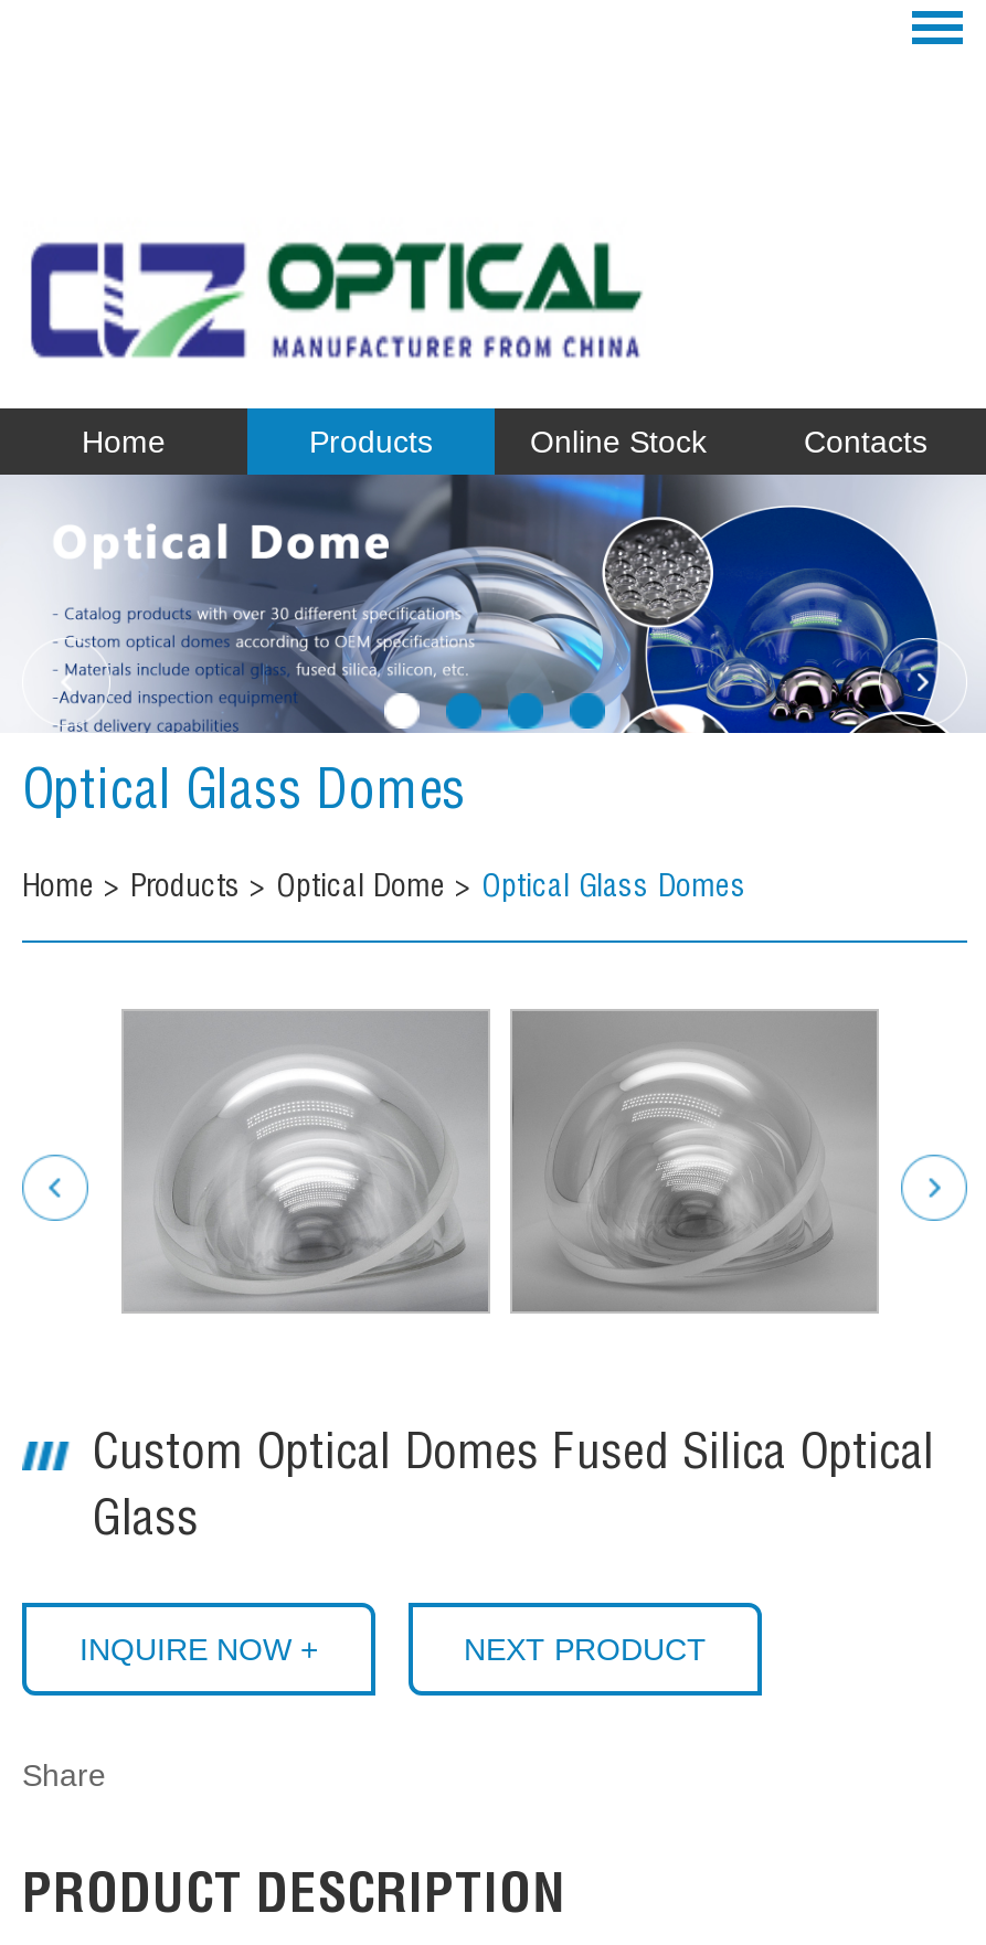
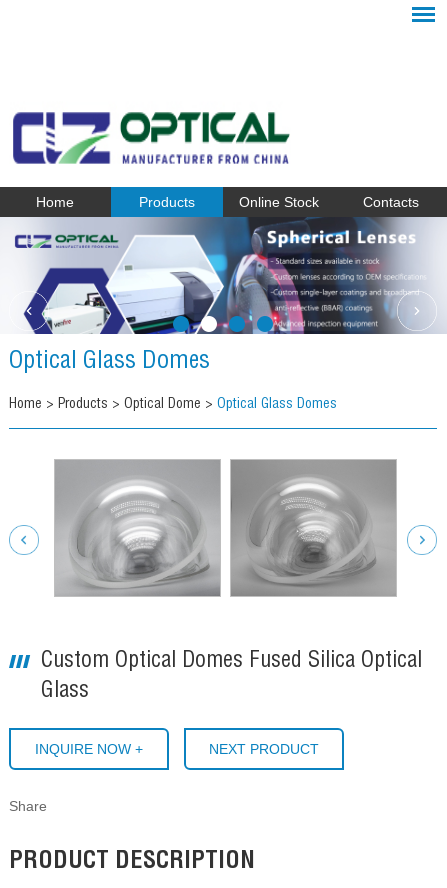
[35,472,945,735] [image] -> [14,216,425,335] [image]

